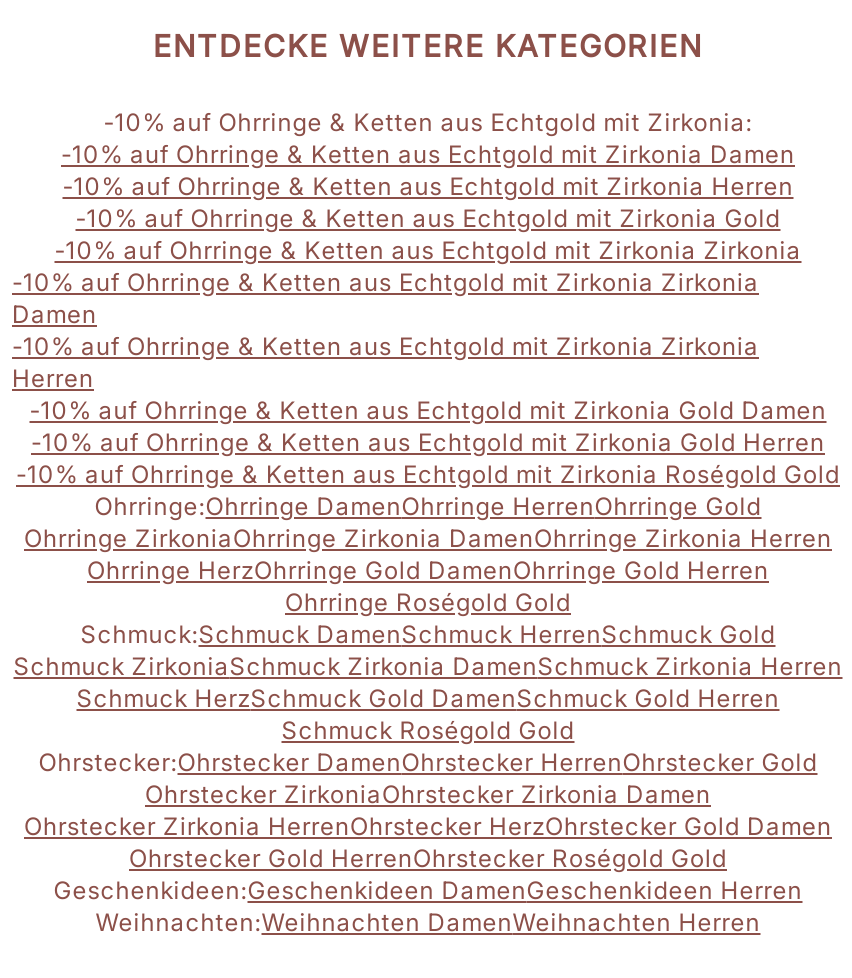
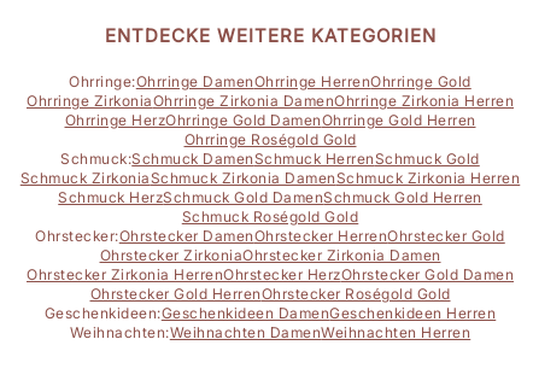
[12,107,840,489] -10% auf Ohrringe & Ketten aus Echtgold mit Zirkonia: | -10% auf Ohrringe & Ketten aus Echtgold mit Zirkonia Damen | -10% auf Ohrringe & Ketten aus Echtgold mit Zirkonia Herren | -10% auf Ohrringe & Ketten aus Echtgold mit Zirkonia Gold | -10% auf Ohrringe & Ketten aus Echtgold mit Zirkonia Zirkonia | -10% auf Ohrringe & Ketten aus Echtgold mit Zirkonia Zirkonia | Damen | -10% auf Ohrringe & Ketten aus Echtgold mit Zirkonia Zirkonia | Herren | -10% auf Ohrringe & Ketten aus Echtgold mit Zirkonia Gold Damen | -10% auf Ohrringe & Ketten aus Echtgold mit Zirkonia Gold Herren | -10% auf Ohrringe & Ketten aus Echtgold mit Zirkonia Roségold Gold -> none

